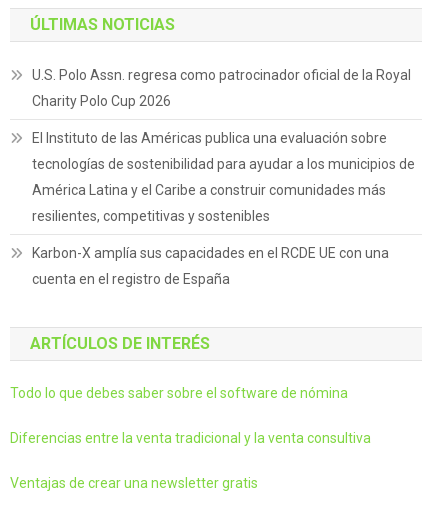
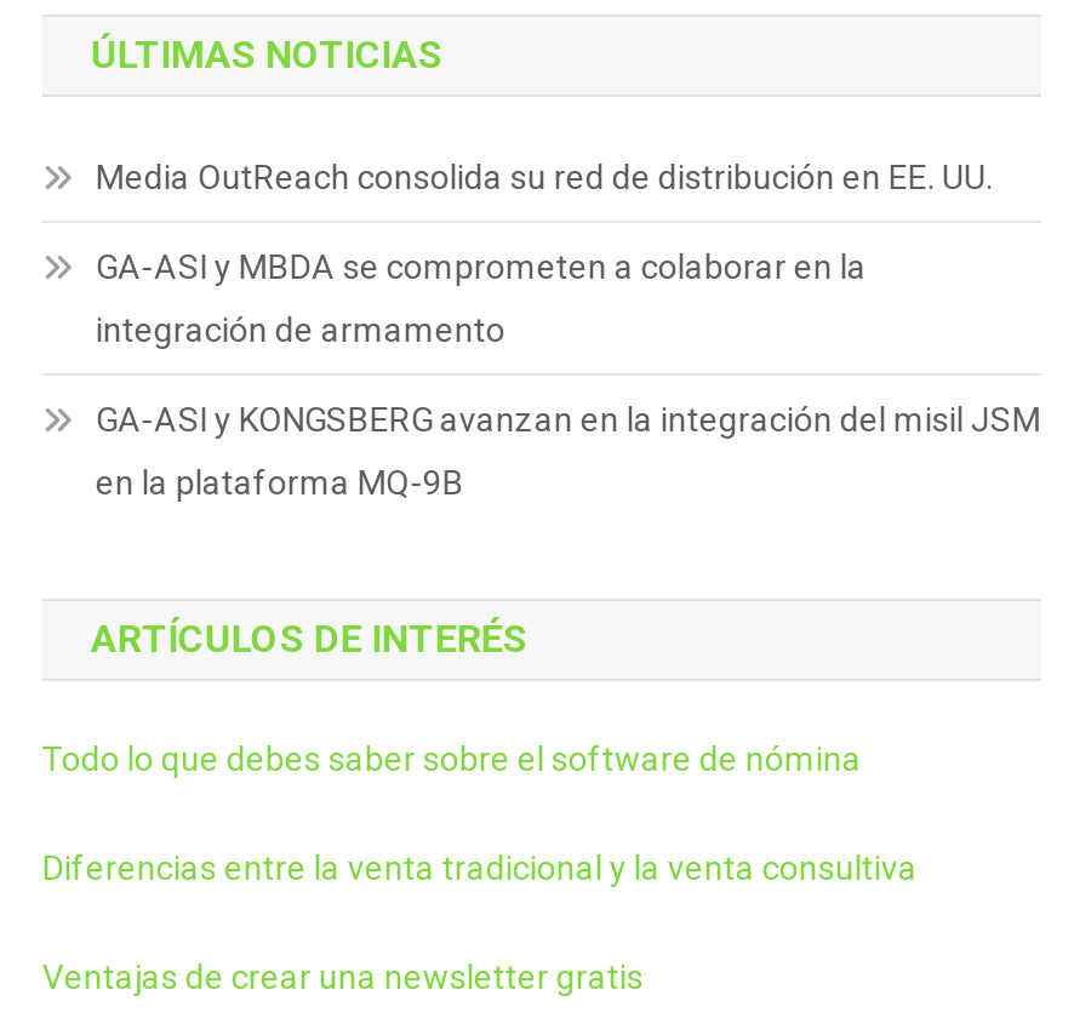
[32,67,415,287] U.S. Polo Assn. regresa como patrocinador oficial de la Royal | Charity Polo Cup 2026 | El Instituto de las Américas publica una evaluación sobre | tecnologías de sostenibilidad para ayudar a los municipios de | América Latina y el Caribe a construir comunidades más | resilientes, competitivas y sostenibles | Karbon-X amplía sus capacidades en el RCDE UE con una | cuenta en el registro de España -> [96,157,1041,501] Media OutReach consolida su red de distribución en EE. UU. | GA-ASI y MBDA se comprometen a colaborar en la | integración de armamento | GA-ASI y KONGSBERG avanzan en la integración del misil JSM | en la plataforma MQ-9B

